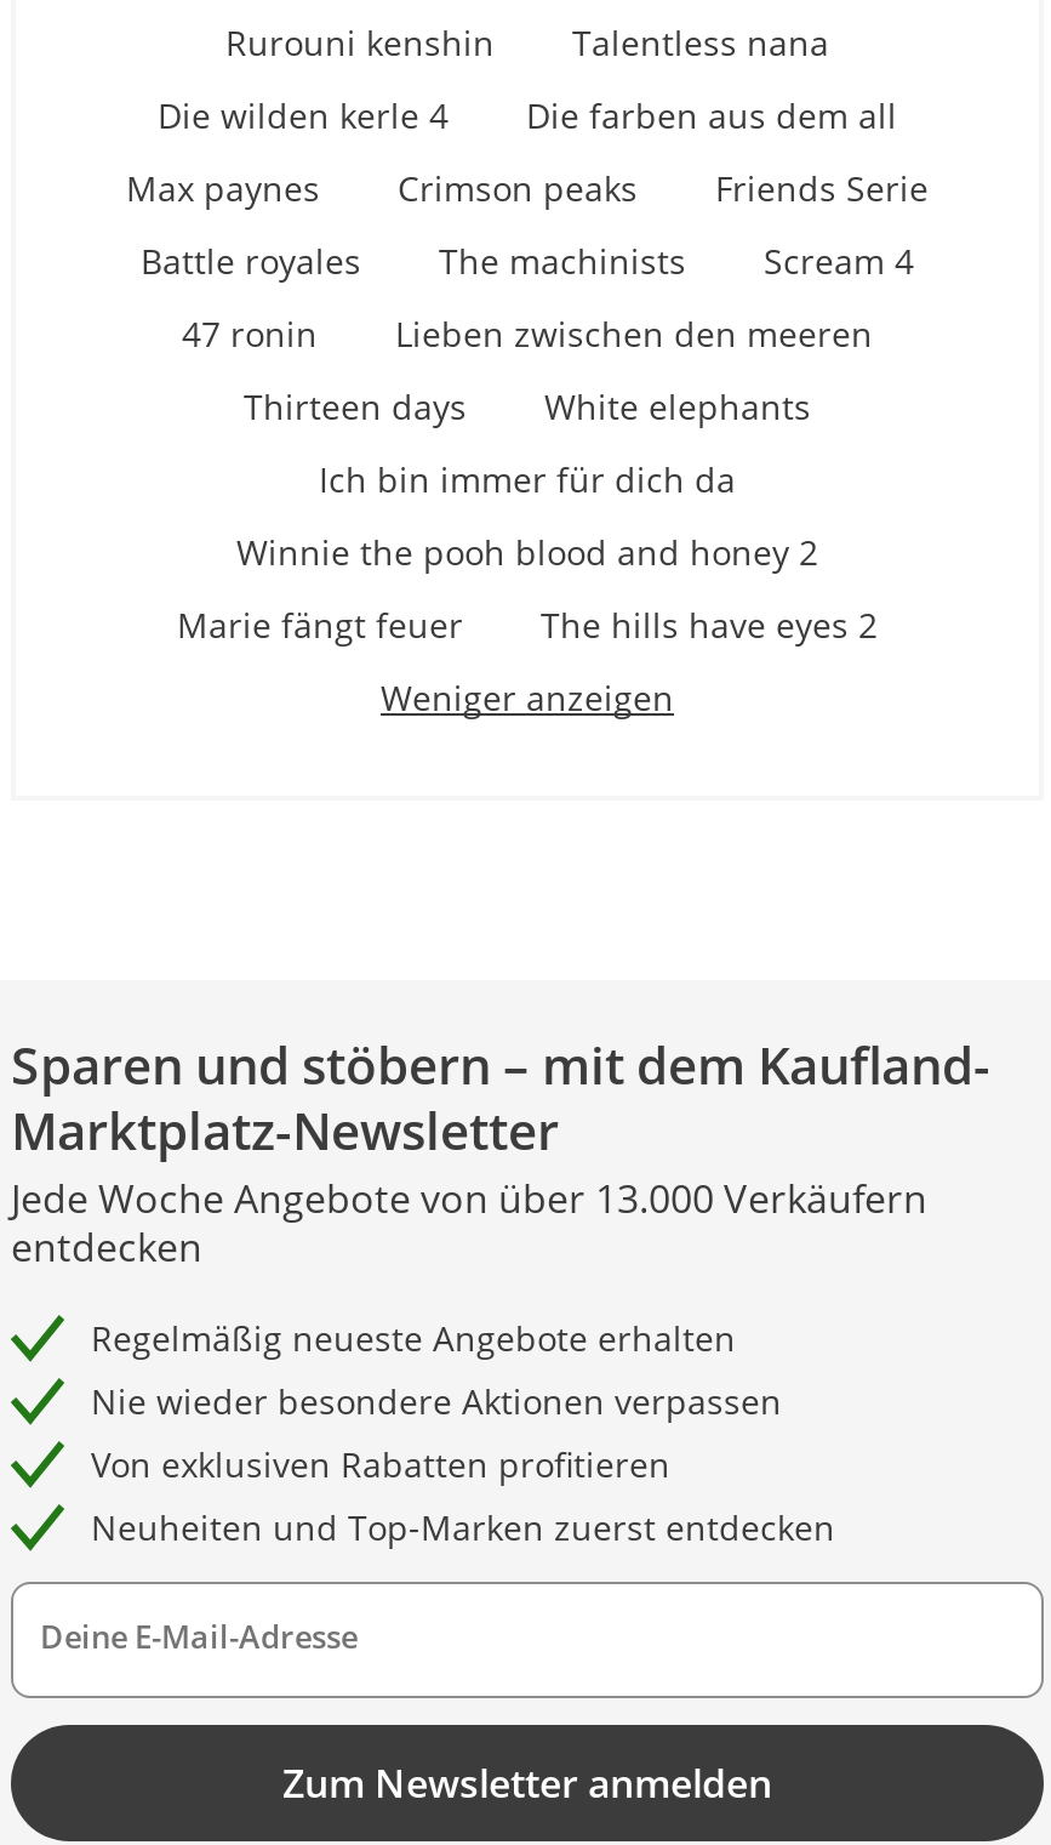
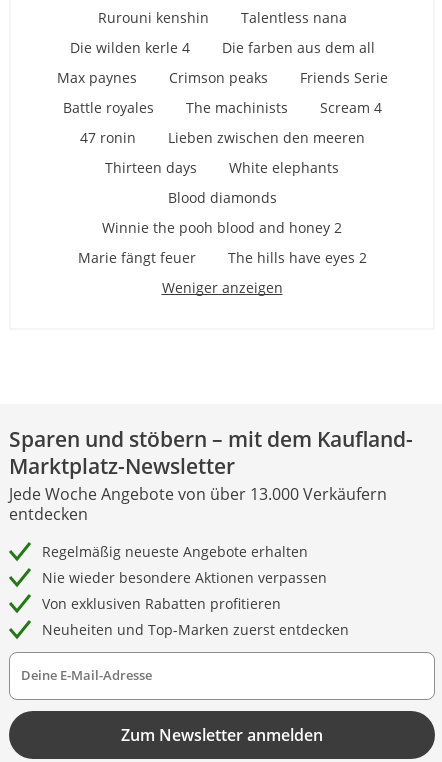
[319,456,736,502] Ich bin immer für dich da -> [167,188,276,207] Blood diamonds

